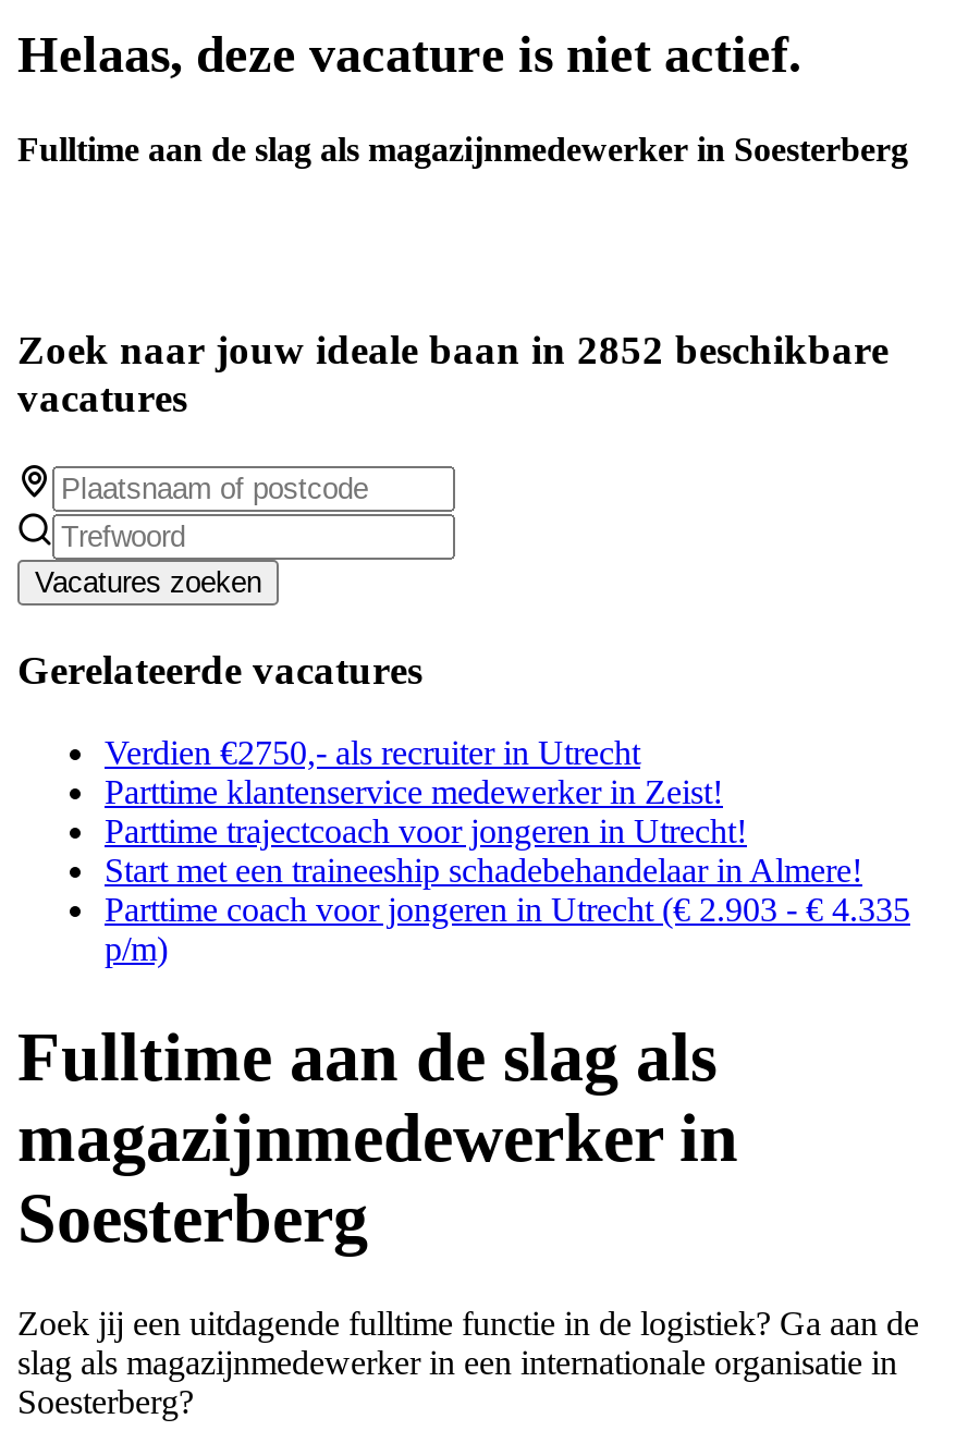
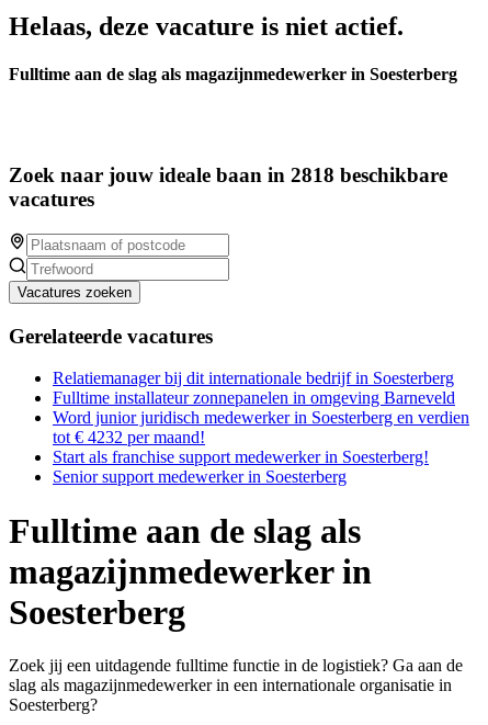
[17,327,889,373] Zoek naar jouw ideale baan in 2852 beschikbare -> [9,164,447,187] Zoek naar jouw ideale baan in 2818 beschikbare
[105,735,910,968] Verdien €2750,- als recruiter in Utrecht | Parttime klantenservice medewerker in Zeist! | Parttime trajectcoach voor jongeren in Utrecht! | Start met een traineeship schadebehandelaar in Almere! | Parttime coach voor jongeren in Utrecht (€ 2.903 - € 4.335 | p/m) -> [53,369,469,486] Relatiemanager bij dit internationale bedrijf in Soesterberg | Fulltime installateur zonnepanelen in omgeving Barneveld | Word junior juridisch medewerker in Soesterberg en verdien | tot € 4232 per maand! | Start als franchise support medewerker in Soesterberg! | Senior support medewerker in Soesterberg

